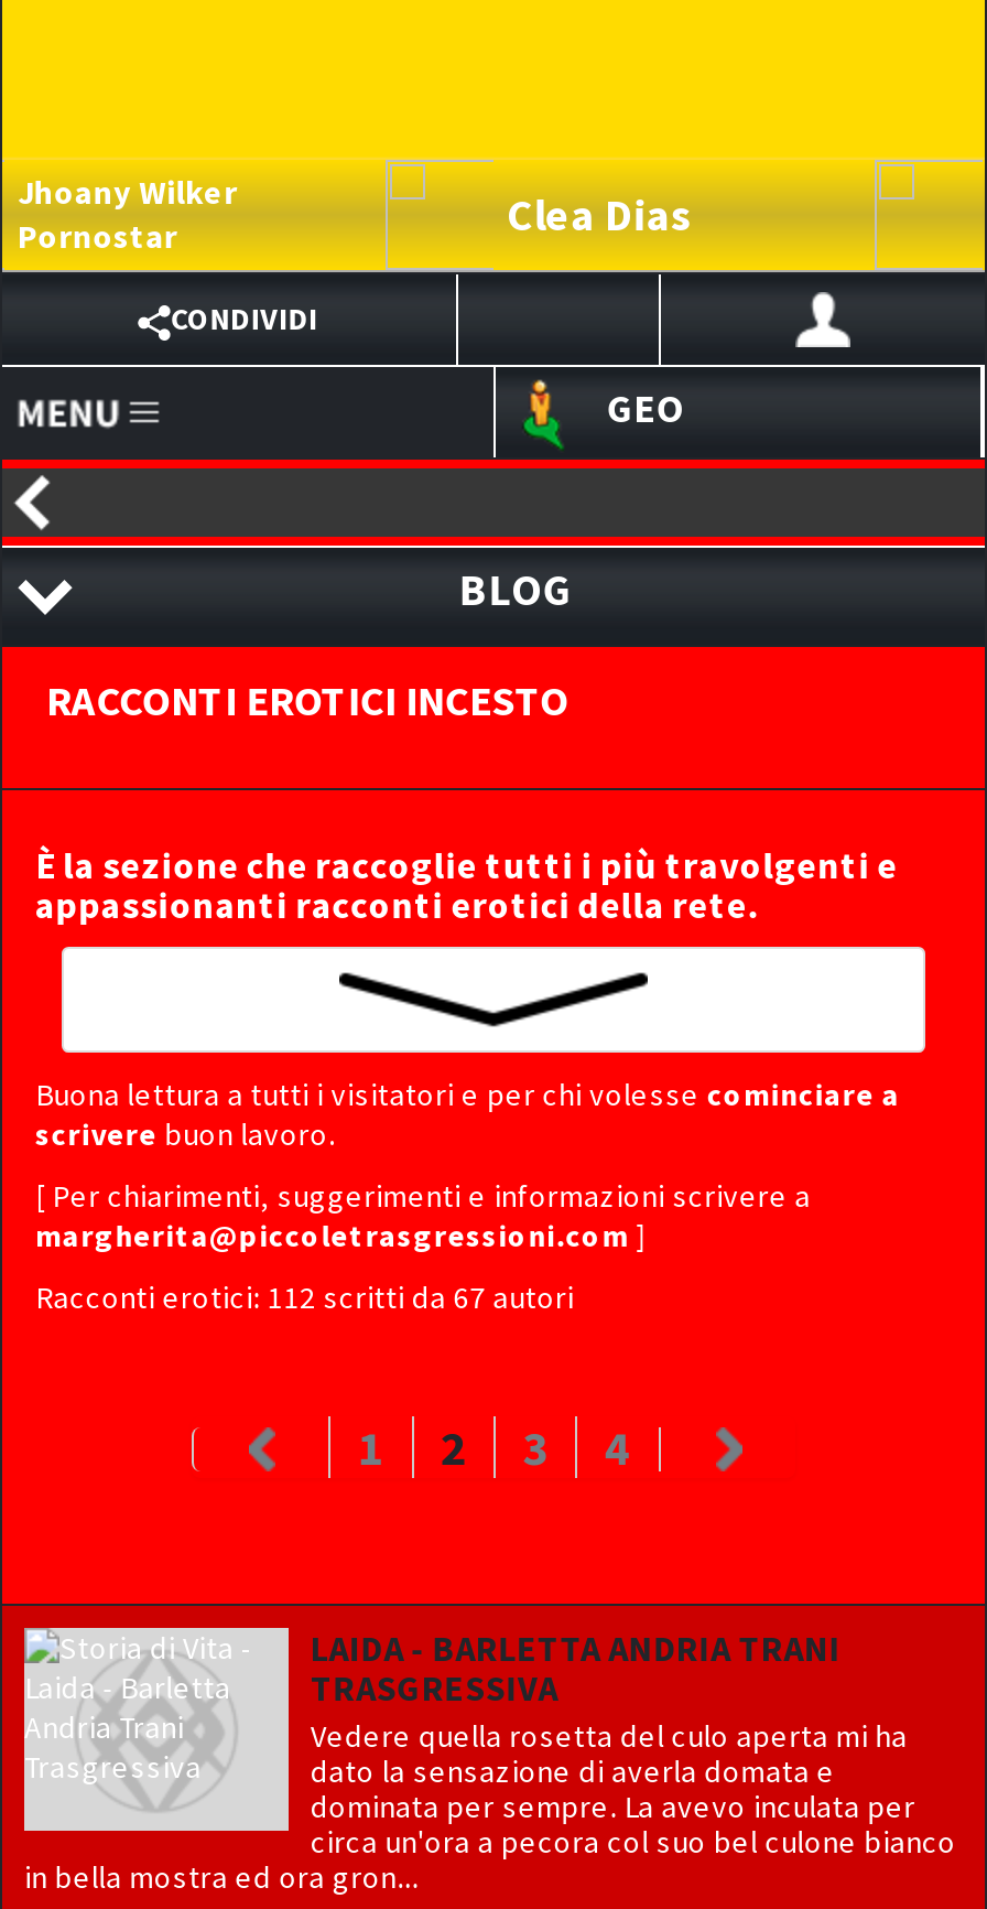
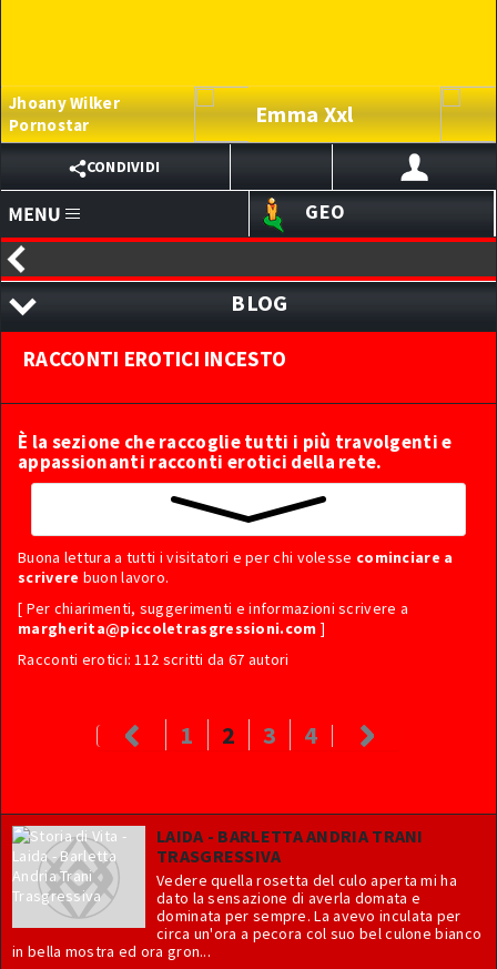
[507,186,691,241] Clea Dias -> [255,100,353,128] Emma Xxl

